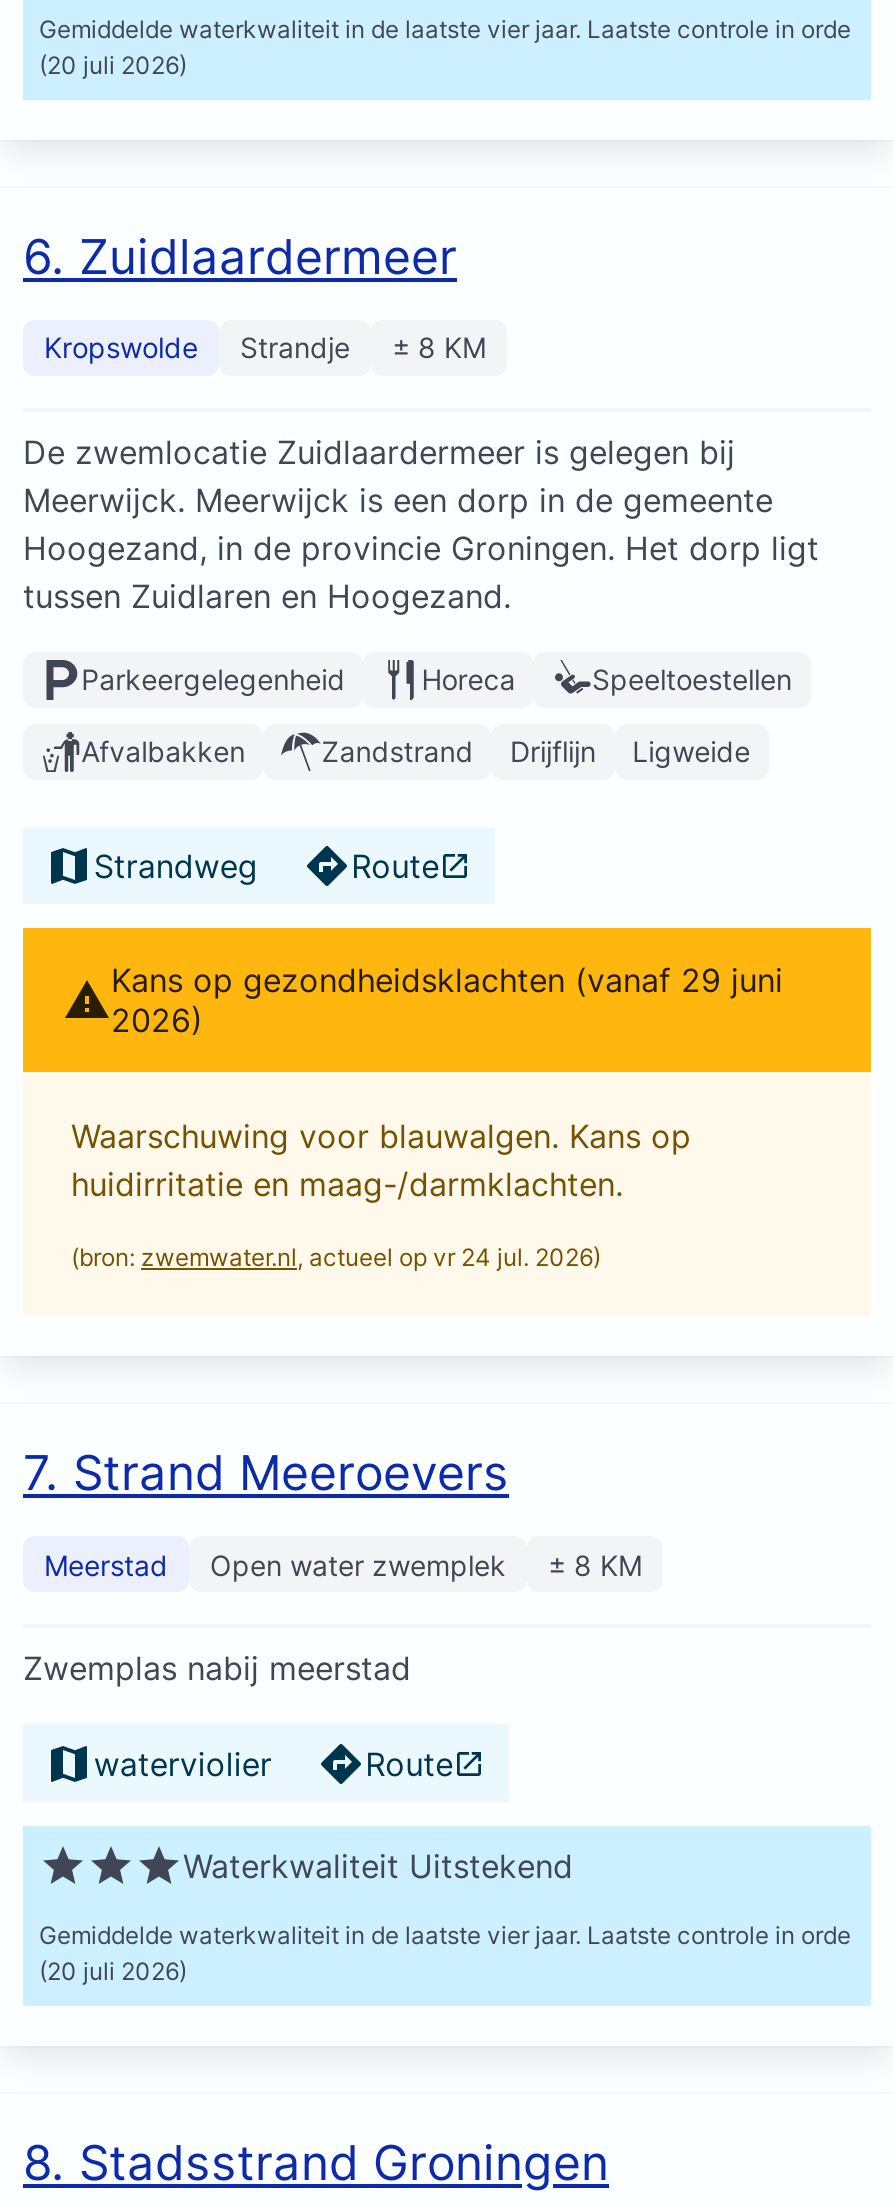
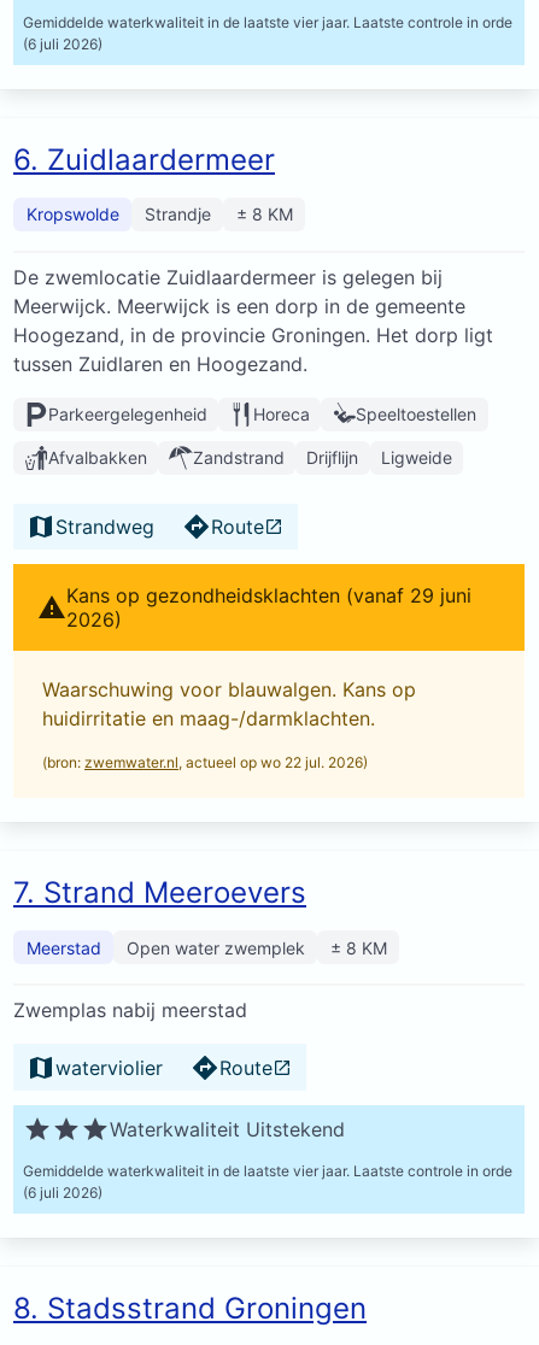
[39,49,187,79] (20 juli 2026) -> [23,35,102,53] (6 juli 2026)
[71,1243,601,1273] (bron: zwemwater.nl, actueel op vr 24 jul. 2026) -> [42,754,368,772] (bron: zwemwater.nl, actueel op wo 22 jul. 2026)
[39,1956,187,1986] (20 juli 2026) -> [23,1184,102,1202] (6 juli 2026)

